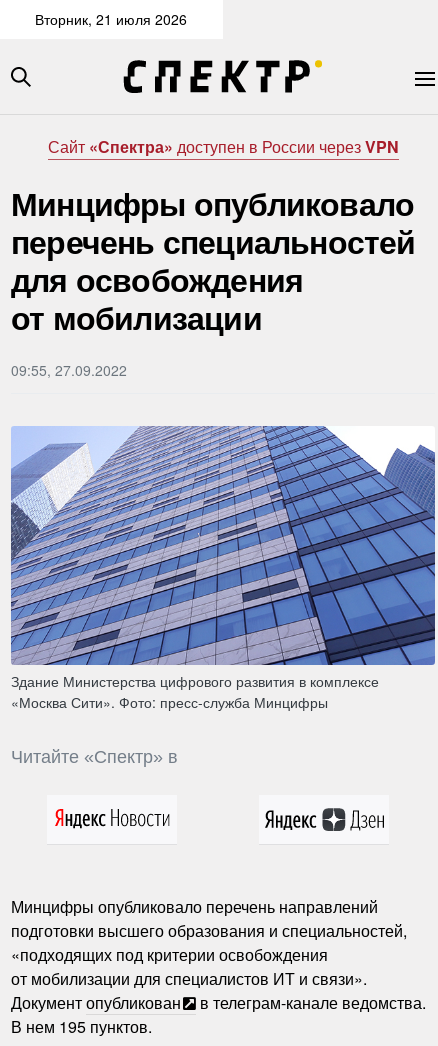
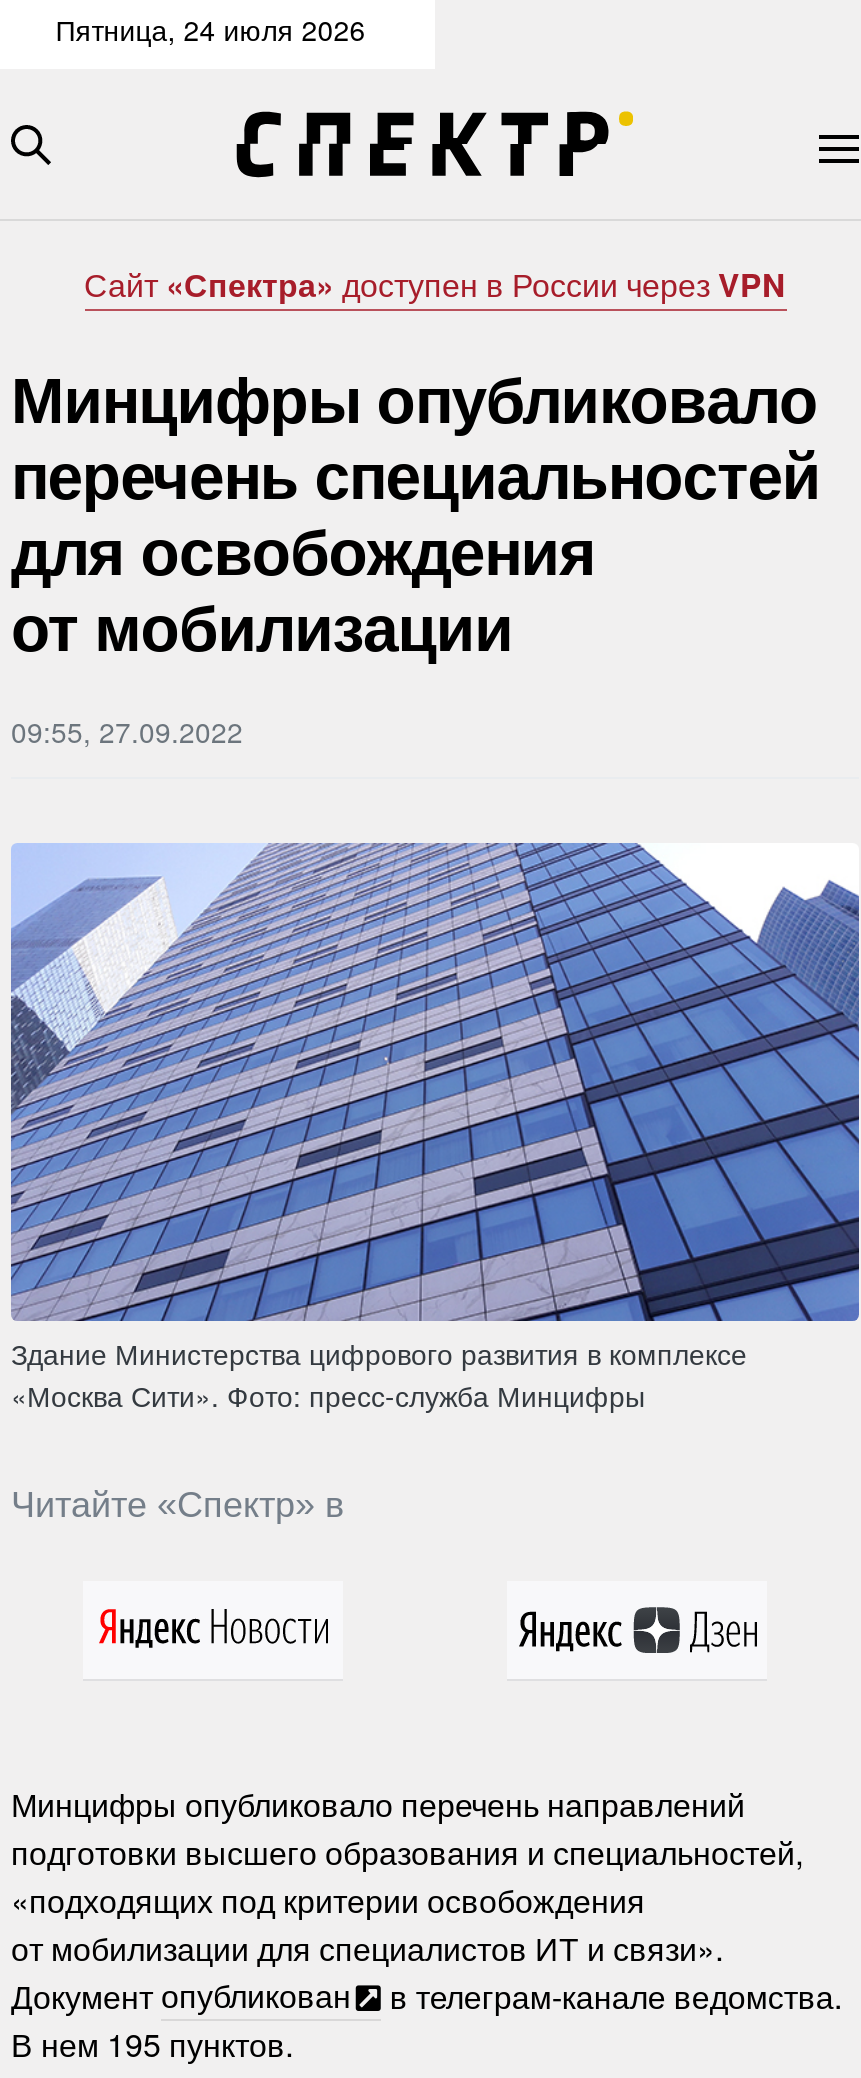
[35,9,187,29] Вторник, 21 июля 2026 -> [55,9,365,49] Пятница, 24 июля 2026

